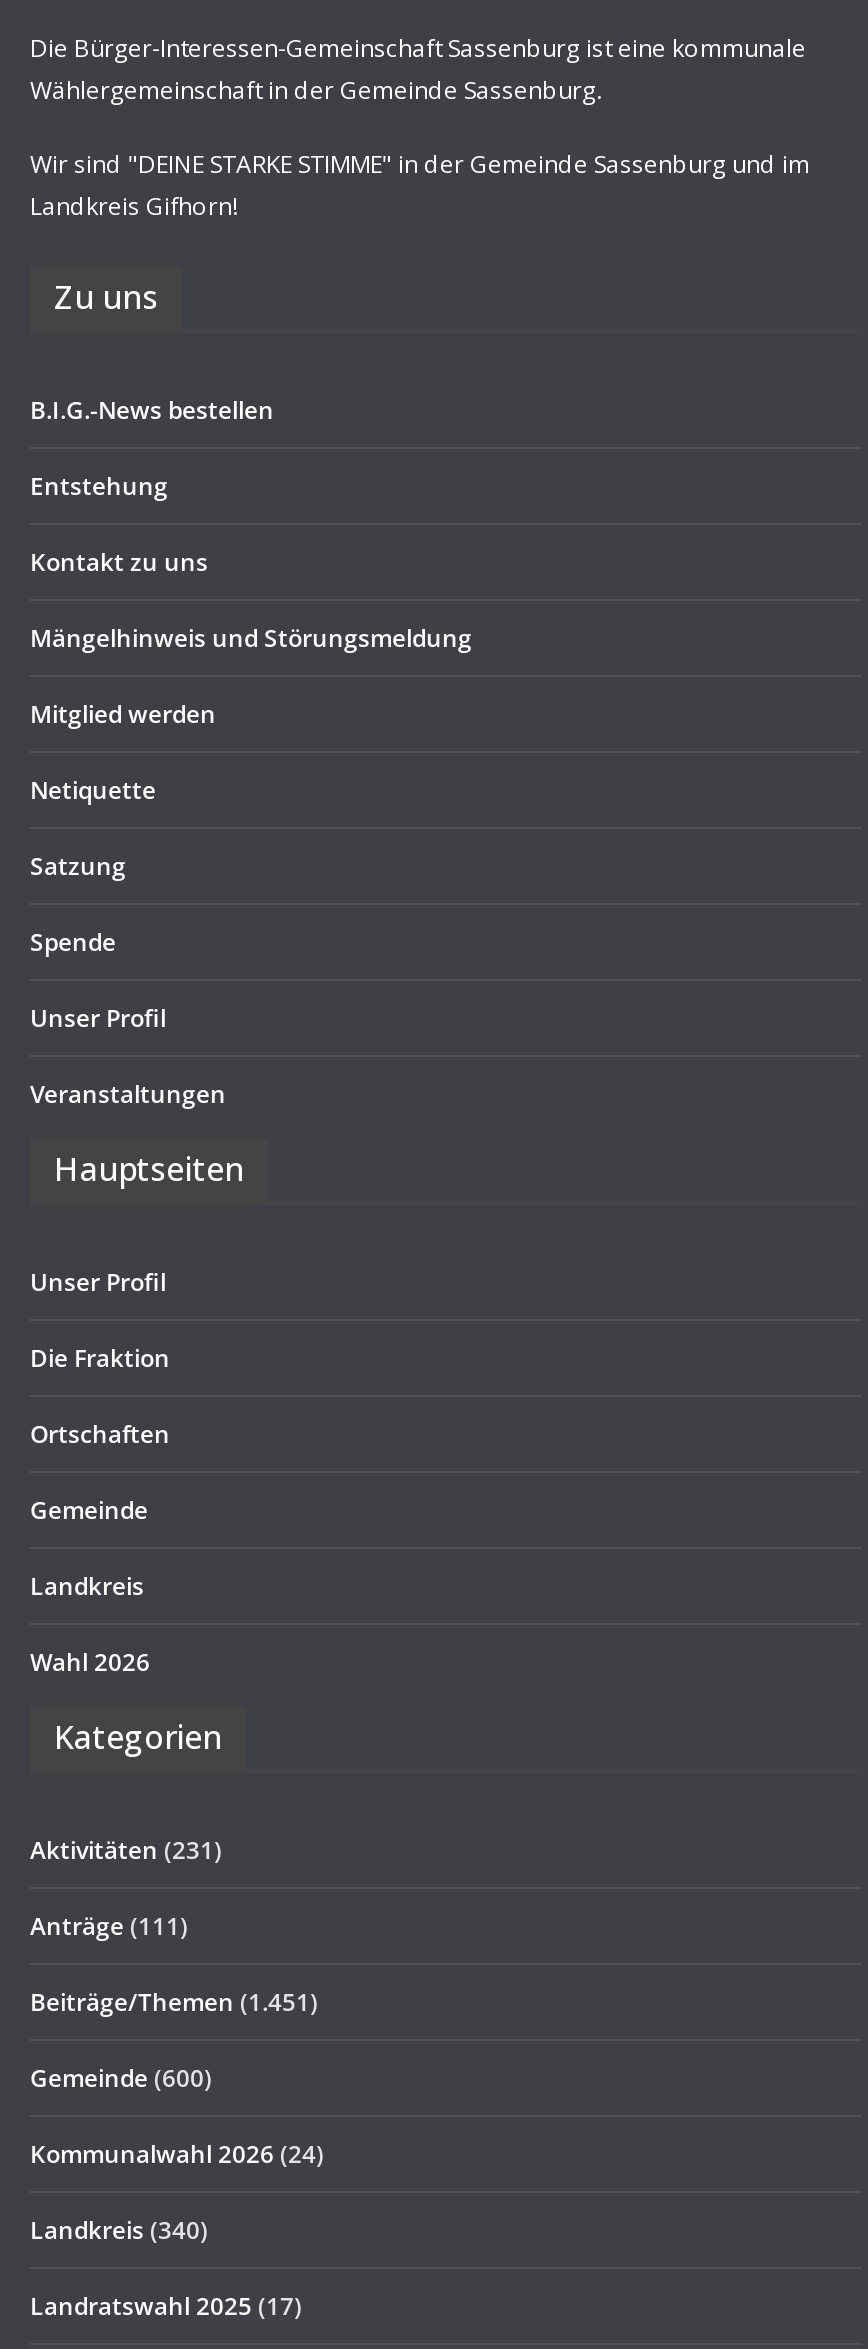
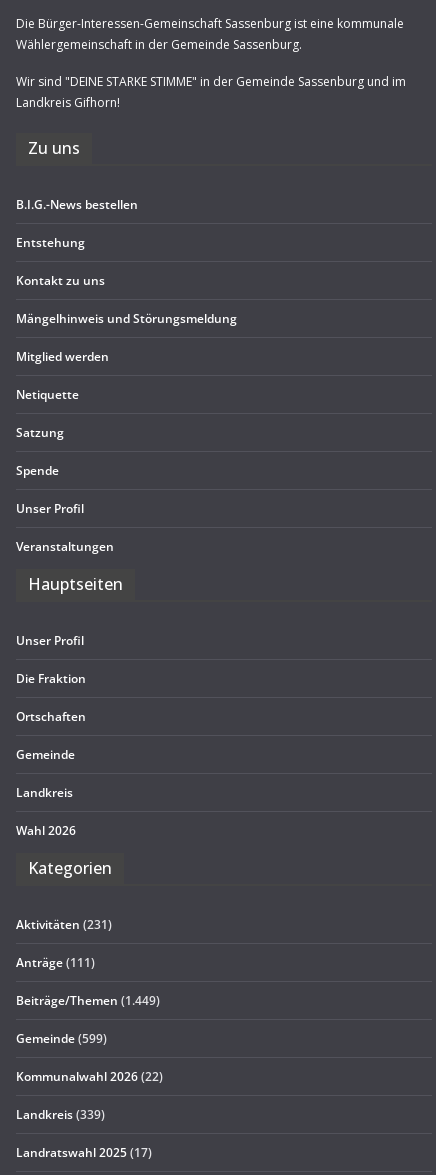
[30,1985,318,2019] Beiträge/Themen (1.451) -> [16,992,160,1009] Beiträge/Themen (1.449)
[30,2061,212,2095] Gemeinde (600) -> [16,1030,107,1047] Gemeinde (599)
[30,2137,324,2171] Kommunalwahl 2026 (24) -> [16,1068,163,1085] Kommunalwahl 2026 (22)
[30,2213,208,2247] Landkreis (340) -> [16,1106,105,1123] Landkreis (339)

